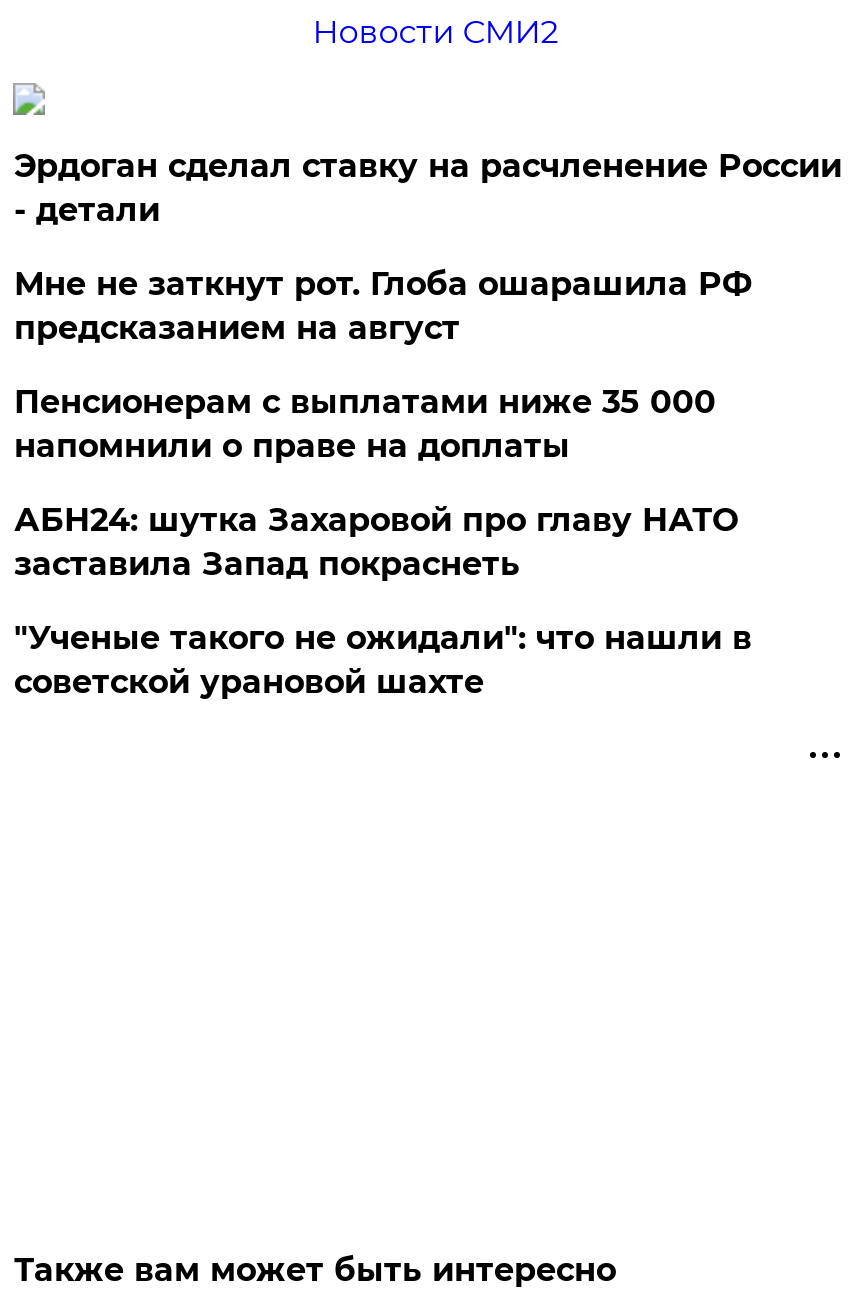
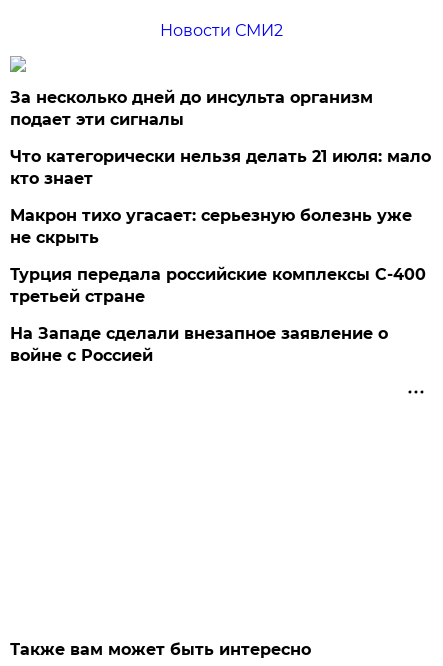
[14,147,842,229] Эрдоган сделал ставку на расчленение России | - детали -> [10,88,373,129] За несколько дней до инсульта организм | подает эти сигналы
[14,265,752,347] Мне не заткнут рот. Глоба ошарашила РФ | предсказанием на август -> [10,147,431,188] Что категорически нельзя делать 21 июля: мало | кто знает
[14,383,716,465] Пенсионерам с выплатами ниже 35 000 | напомнили о праве на доплаты -> [10,206,412,247] Макрон тихо угасает: серьезную болезнь уже | не скрыть
[14,501,738,583] АБН24: шутка Захаровой про главу НАТО | заставила Запад покраснеть -> [10,265,426,306] Турция передала российские комплексы С-400 | третьей стране
[14,619,752,701] "Ученые такого не ожидали": что нашли в | советской урановой шахте -> [10,324,388,365] На Западе сделали внезапное заявление о | войне с Россией

